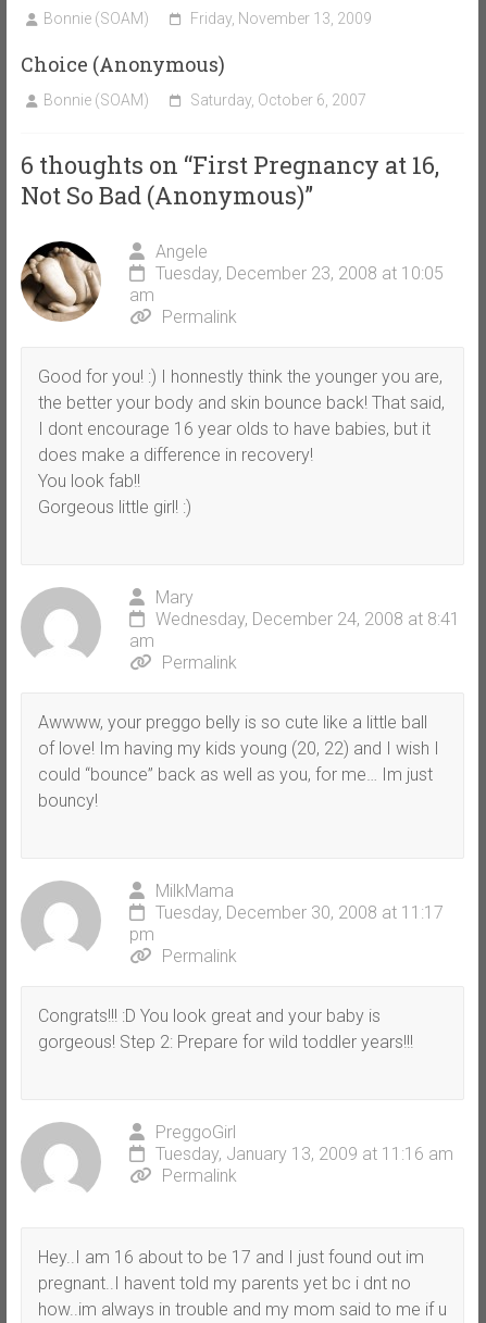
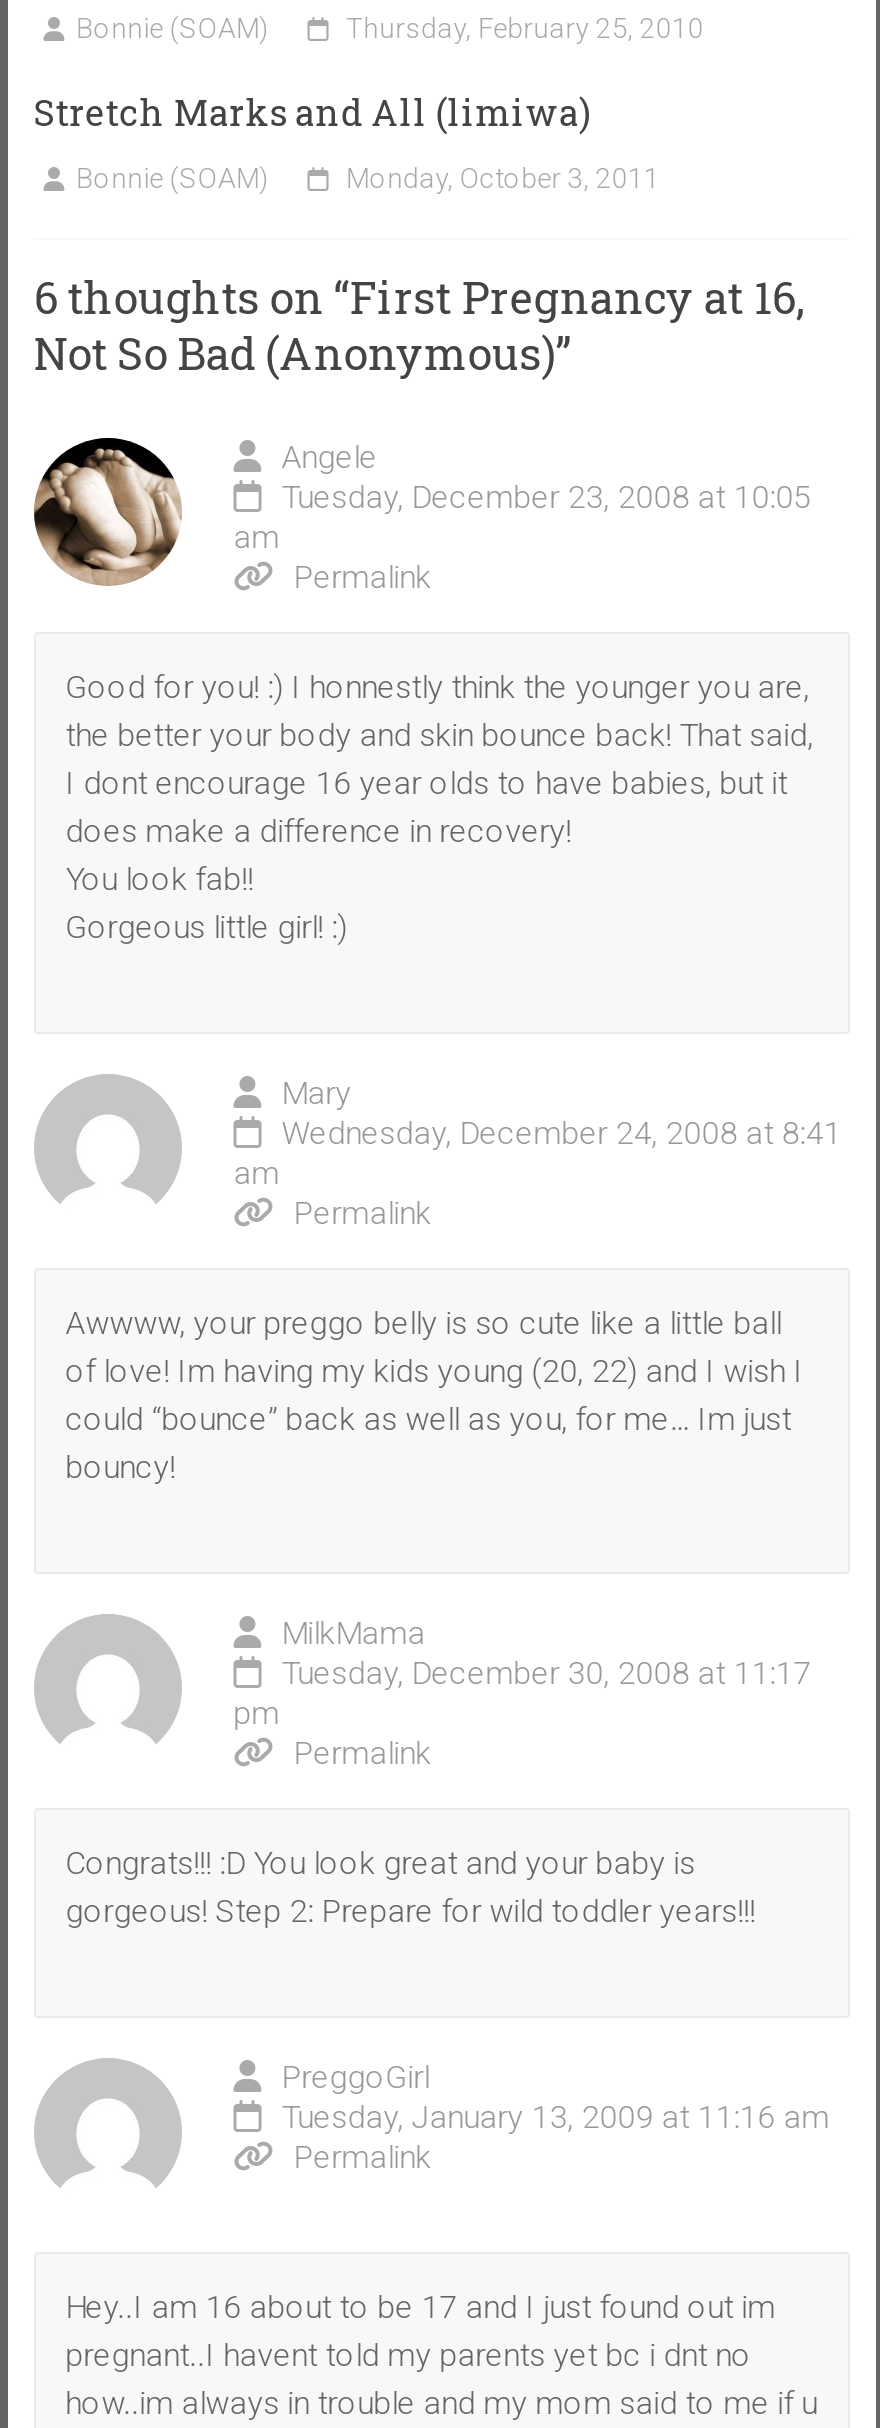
[190,10,372,27] Friday, November 13, 2009 -> [346,12,704,44] Thursday, February 25, 2010
[20,51,225,77] Choice (Anonymous) -> [34,88,592,136] Stretch Marks and All (limiwa)
[190,91,366,109] Saturday, October 6, 2007 -> [346,162,660,194] Monday, October 3, 2011

